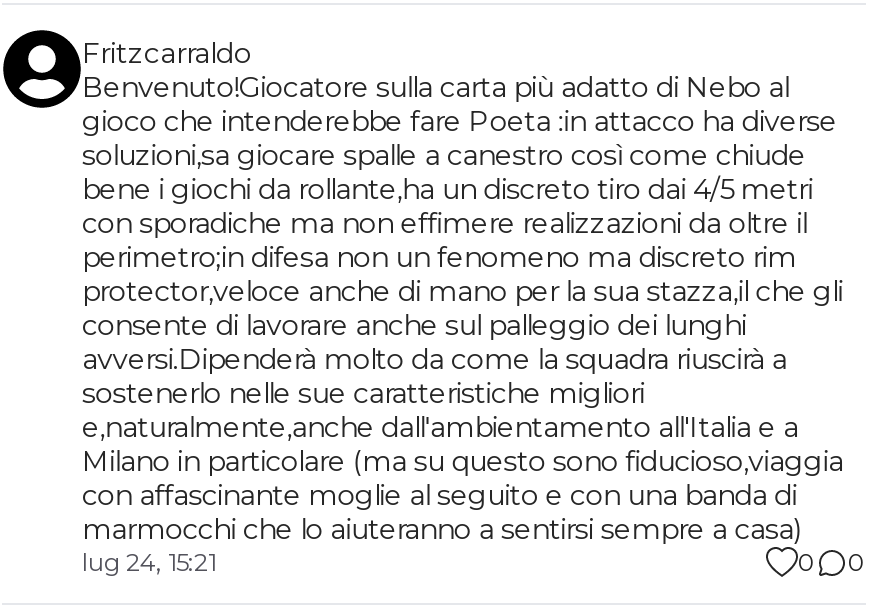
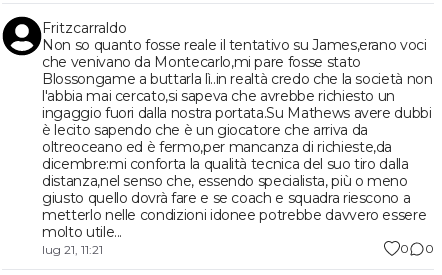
[82,69,843,578] Benvenuto!Giocatore sulla carta più adatto di Nebo al | gioco che intenderebbe fare Poeta :in attacco ha diverse | soluzioni,sa giocare spalle a canestro così come chiude | bene i giochi da rollante,ha un discreto tiro dai 4/5 metri | con sporadiche ma non effimere realizzazioni da oltre il | perimetro;in difesa non un fenomeno ma discreto rim | protector,veloce anche di mano per la sua stazza,il che gli | consente di lavorare anche sul palleggio dei lunghi | avversi.Dipenderà molto da come la squadra riuscirà a | sostenerlo nelle sue caratteristiche migliori | e,naturalmente,anche dall'ambientamento all'Italia e a | Milano in particolare (ma su questo sono fiducioso,viaggia | con affascinante moglie al seguito e con una banda di | marmocchi che lo aiuteranno a sentirsi sempre a casa) | lug 24, 15:21 -> [42,36,433,257] Non so quanto fosse reale il tentativo su James,erano voci | che venivano da Montecarlo,mi pare fosse stato | Blossongame a buttarla lì..in realtà credo che la società non | l'abbia mai cercato,si sapeva che avrebbe richiesto un | ingaggio fuori dalla nostra portata.Su Mathews avere dubbi | è lecito sapendo che è un giocatore che arriva da | oltreoceano ed è fermo,per mancanza di richieste,da | dicembre:mi conforta la qualità tecnica del suo tiro dalla | distanza,nel senso che, essendo specialista, più o meno | giusto quello dovrà fare e se coach e squadra riescono a | metterlo nelle condizioni idonee potrebbe davvero essere | molto utile... | lug 21, 11:21

